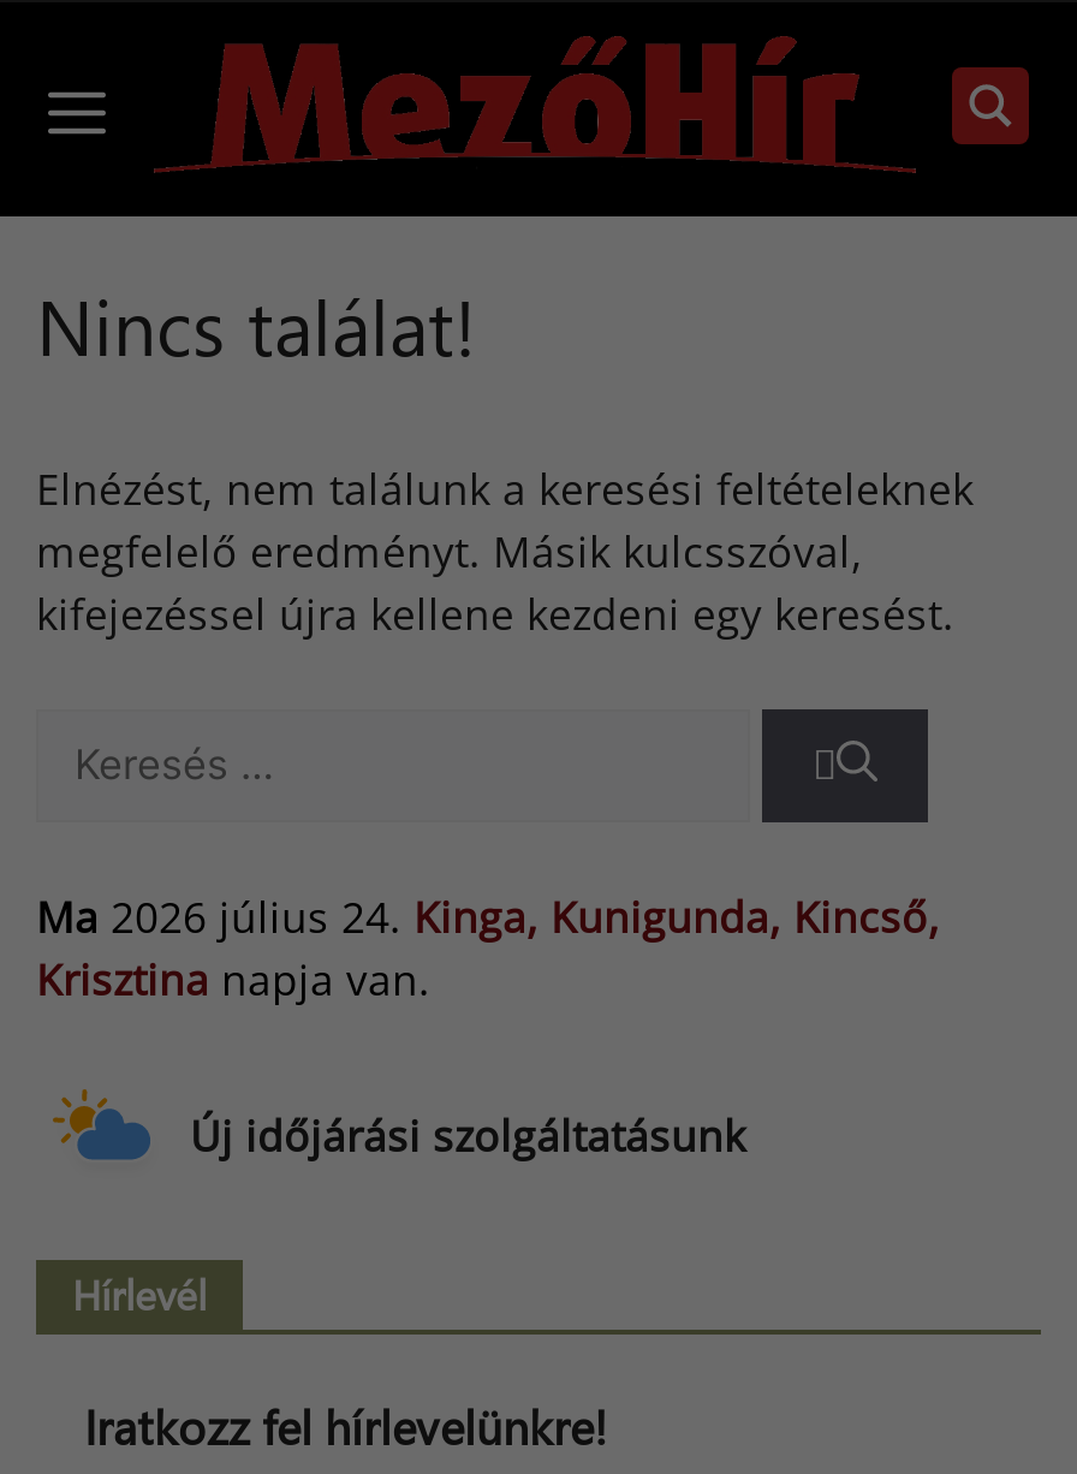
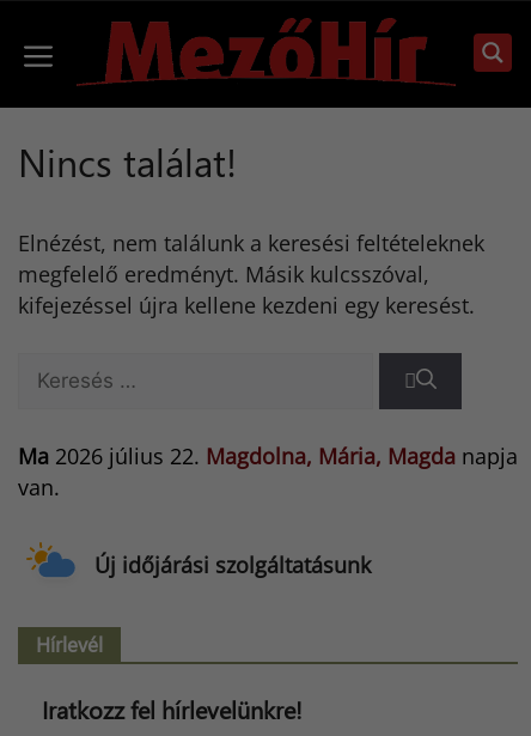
[36,887,940,1008] Ma 2026 július 24. Kinga, Kunigunda, Kincső, | Krisztina napja van. -> [18,442,518,501] Ma 2026 július 22. Magdolna, Mária, Magda napja | van.

